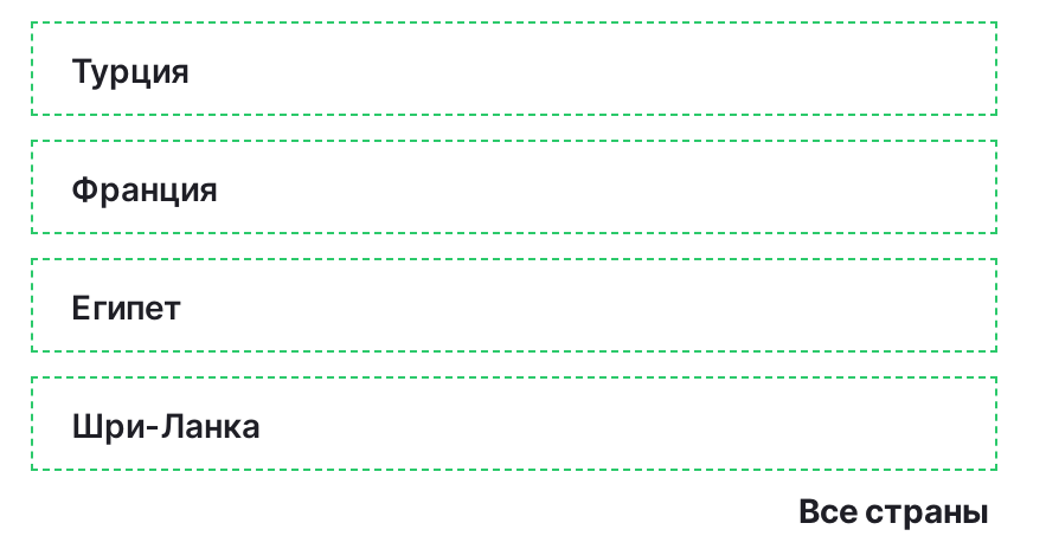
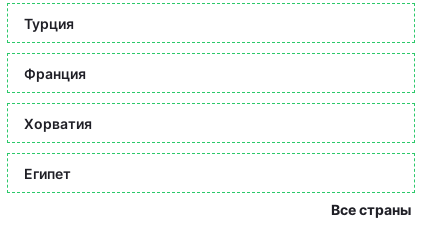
none -> [24,114,92,131] Хорватия
moved [71,285,182,325] -> [24,164,71,181]: Египет
[71,403,261,444] Шри-Ланка -> none

